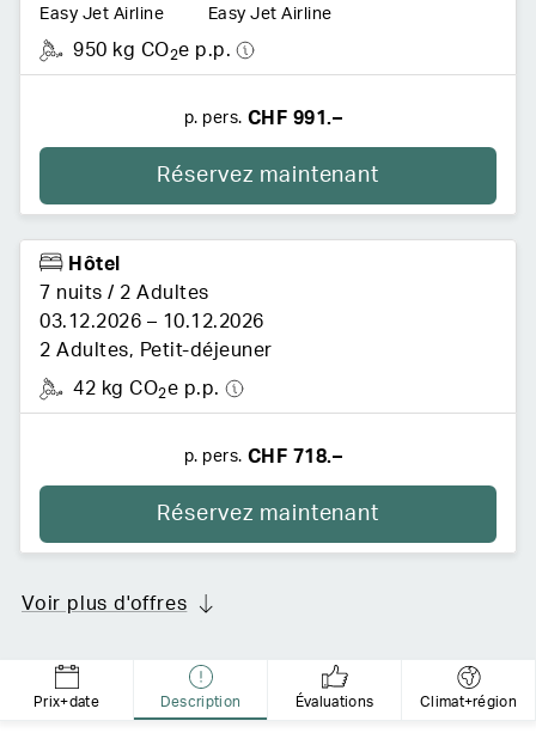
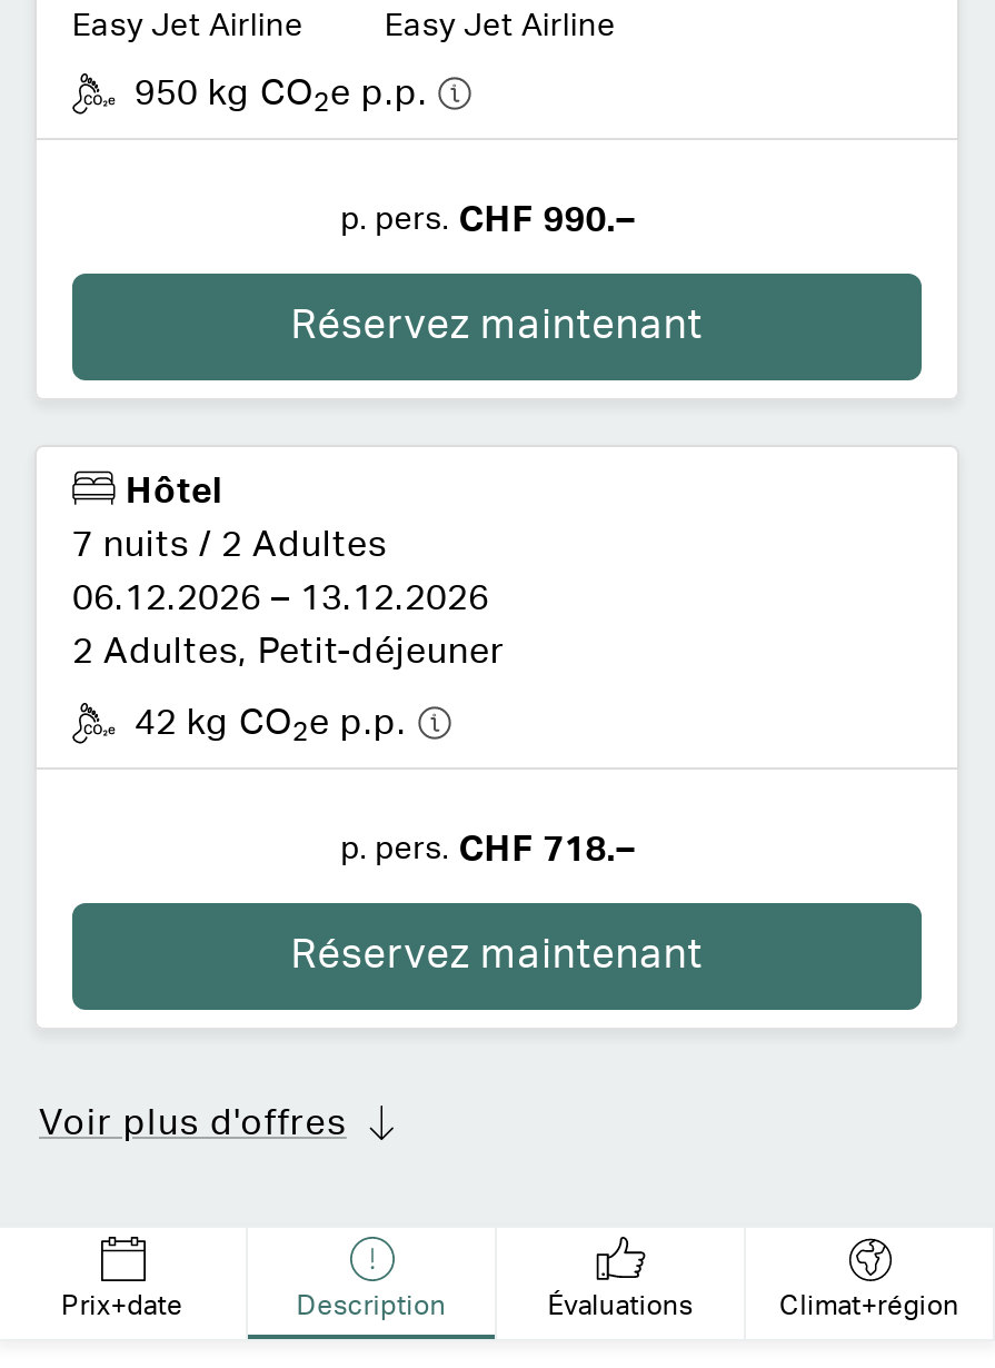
[184,109,342,128] p. pers. CHF 991.– -> [341,202,635,238] p. pers. CHF 990.–
[39,312,264,331] 03.12.2026 – 10.12.2026 -> [72,581,489,616] 06.12.2026 – 13.12.2026

